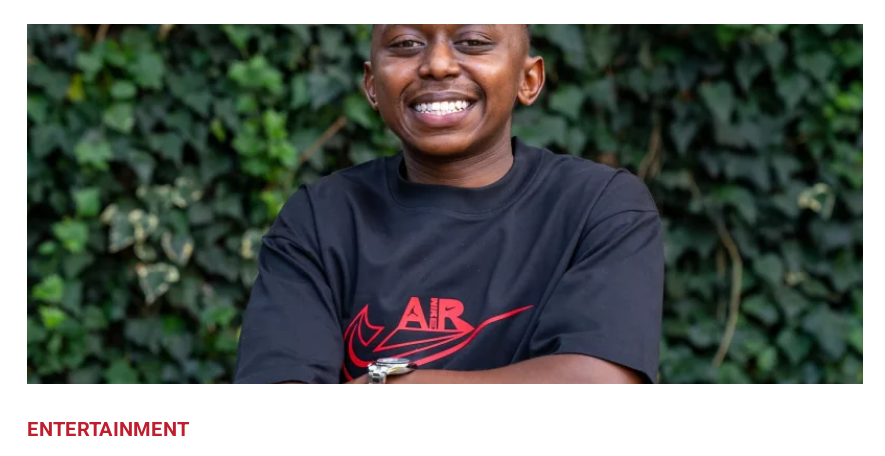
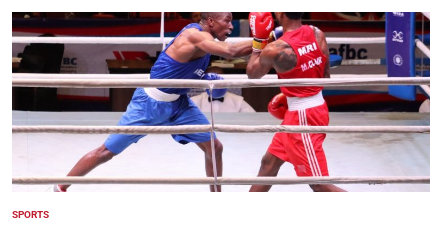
[25,22,865,440] [image] | ENTERTAINMENT -> [11,11,431,220] [image] | SPORTS

